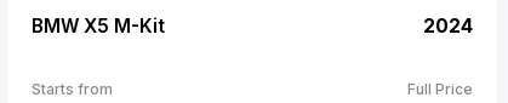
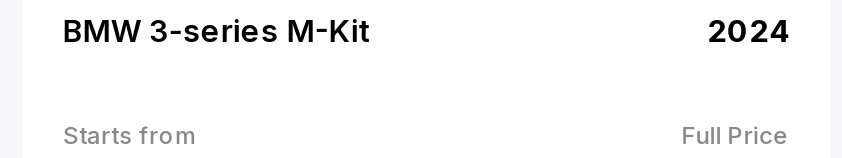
[32,15,165,38] BMW X5 M-Kit -> [63,12,371,50] BMW 3-series M-Kit

